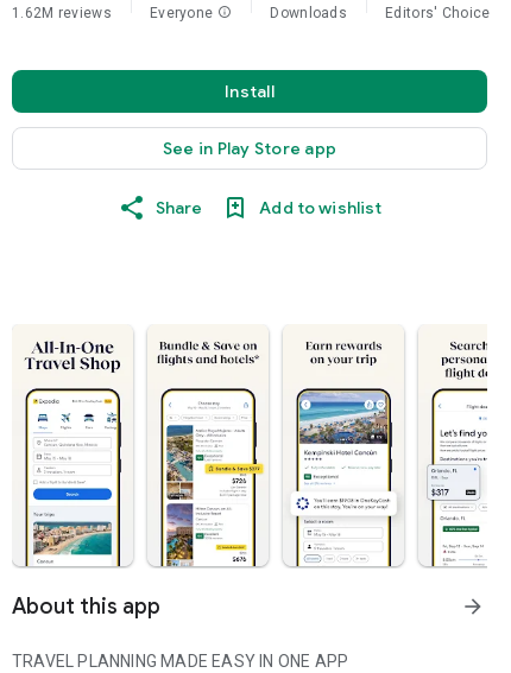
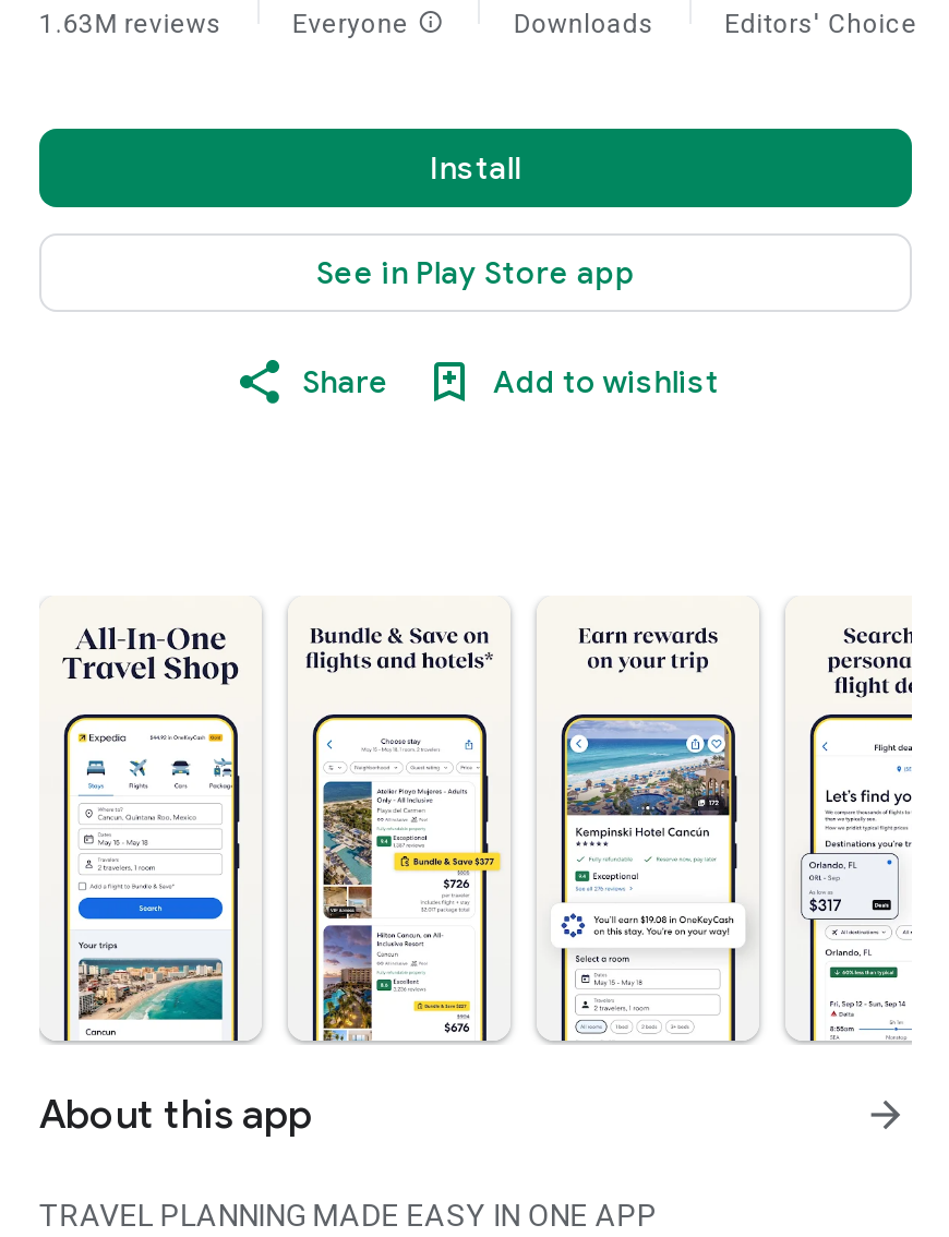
[12,5,112,21] 1.62M reviews -> [39,9,222,39] 1.63M reviews

